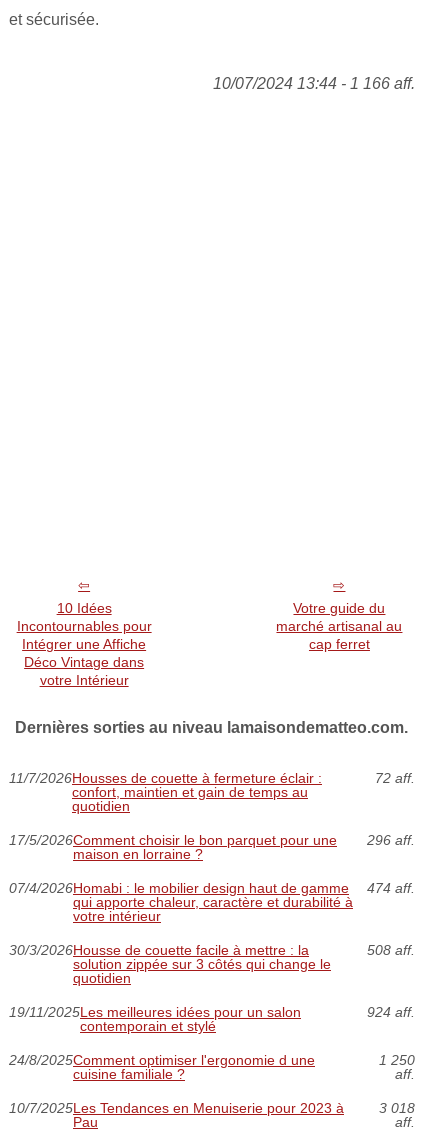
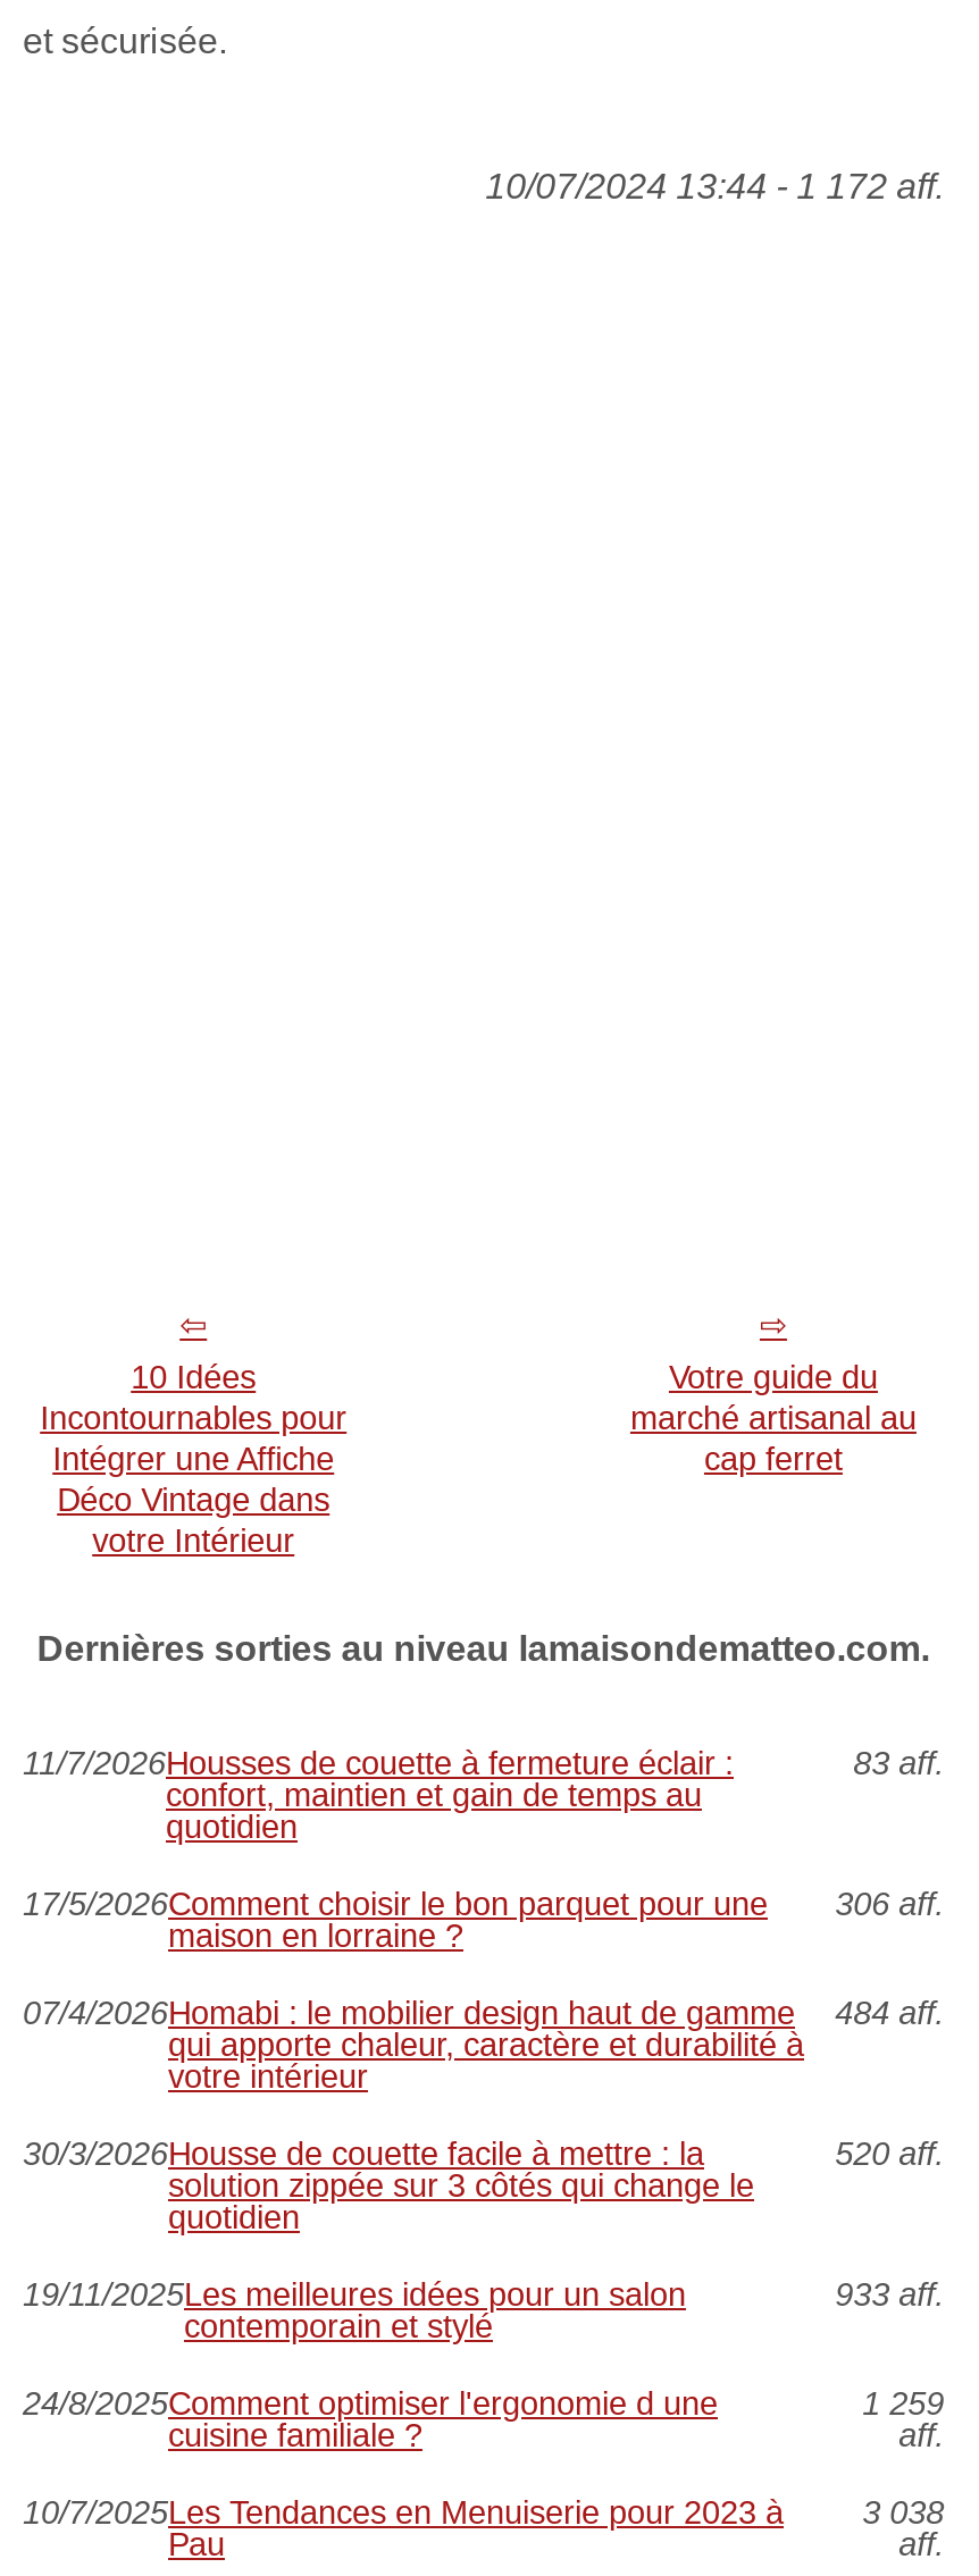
[213,75,415,92] 10/07/2024 13:44 - 1 166 aff. -> [485,167,944,205] 10/07/2024 13:44 - 1 172 aff.
[375,770,415,786] 72 aff. -> [853,1745,944,1781] 83 aff.
[9,832,415,848] 17/5/2026Comment choisir le bon parquet pour une 296 aff. -> [23,1886,944,1922] 17/5/2026Comment choisir le bon parquet pour une 306 aff.
[9,880,415,896] 07/4/2026Homabi : le mobilier design haut de gamme 474 aff. -> [23,1994,944,2031] 07/4/2026Homabi : le mobilier design haut de gamme 484 aff.
[367,942,415,958] 508 aff. -> [835,2135,944,2172] 520 aff.
[367,1004,415,1020] 924 aff. -> [835,2276,944,2312] 933 aff.
[379,1052,415,1068] 1 250 -> [862,2385,944,2421] 1 259
[379,1100,415,1116] 3 018 -> [862,2494,944,2530] 3 038

